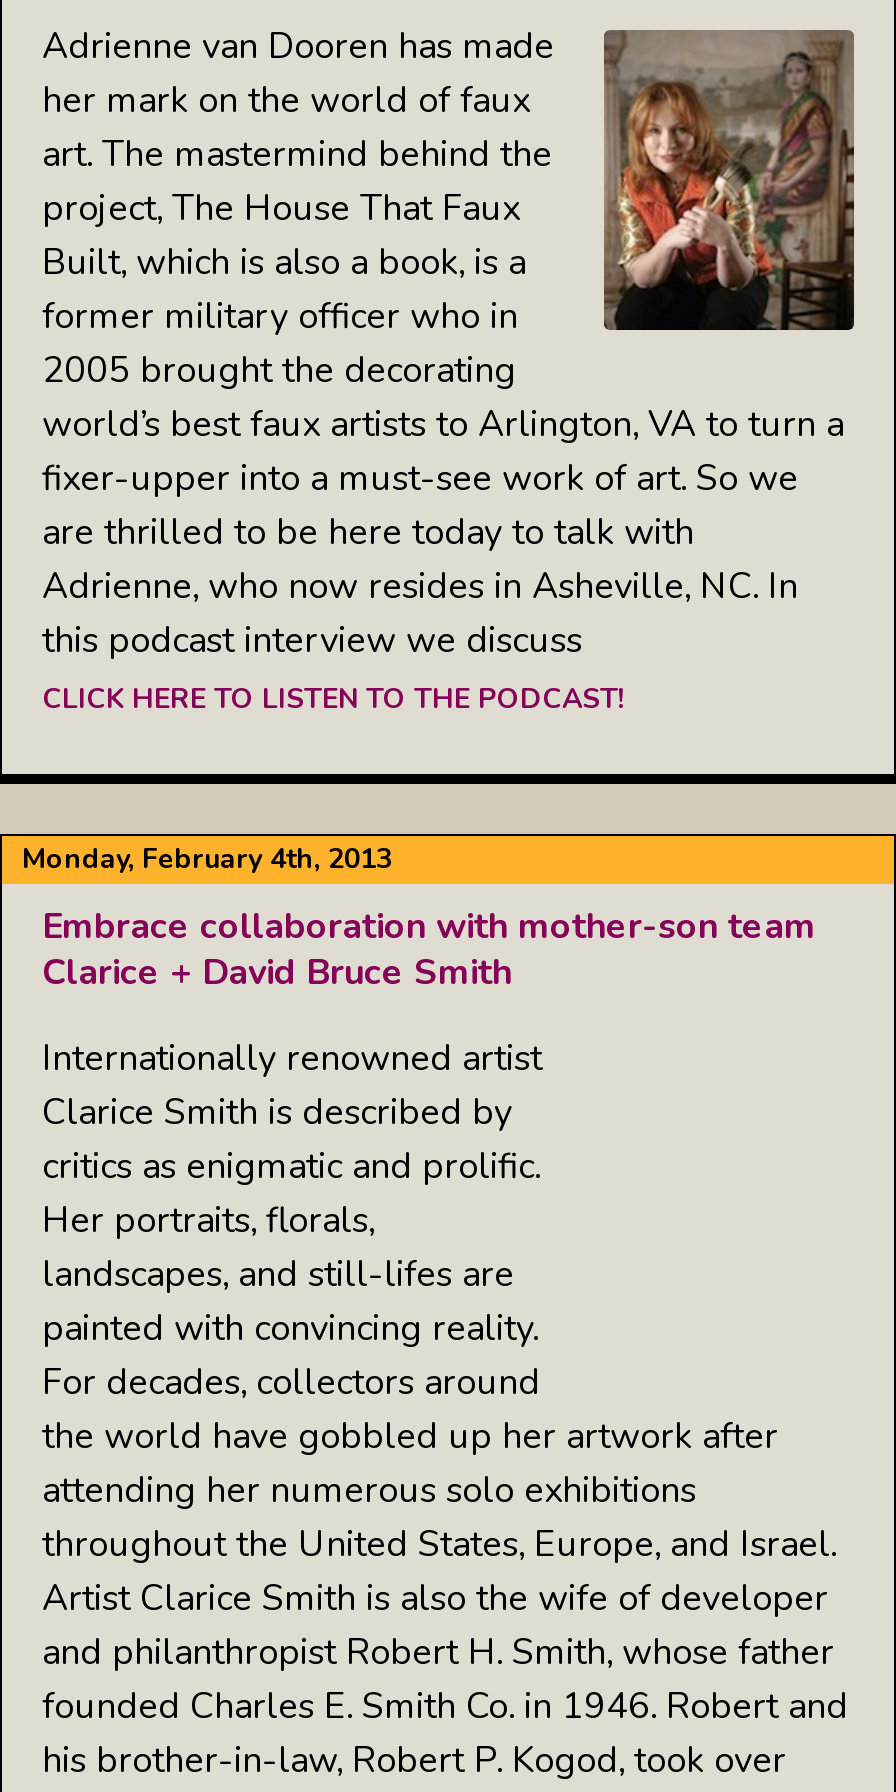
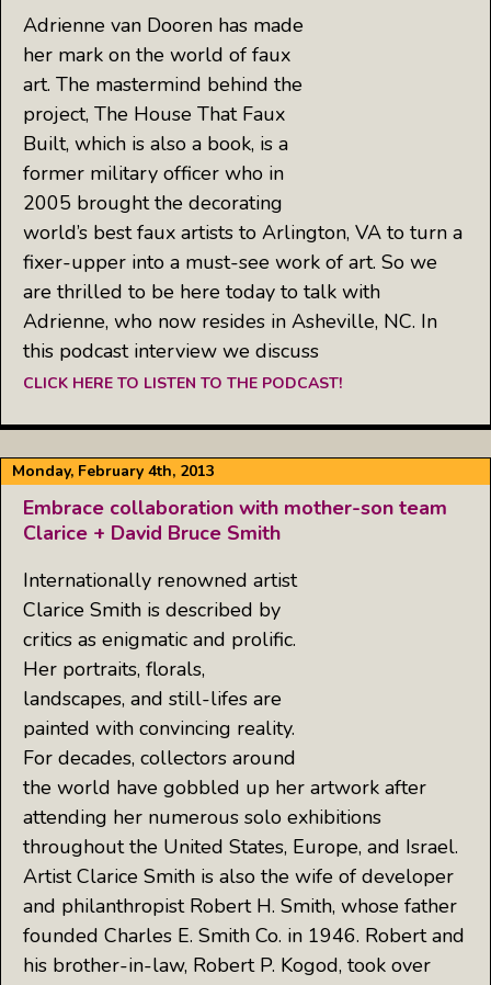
[602,28,856,332] [image] -> none

